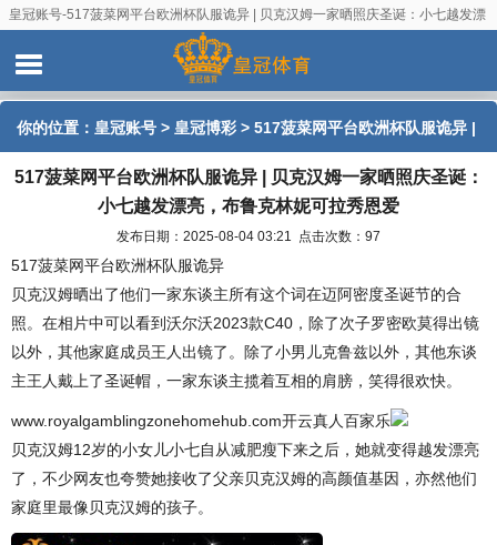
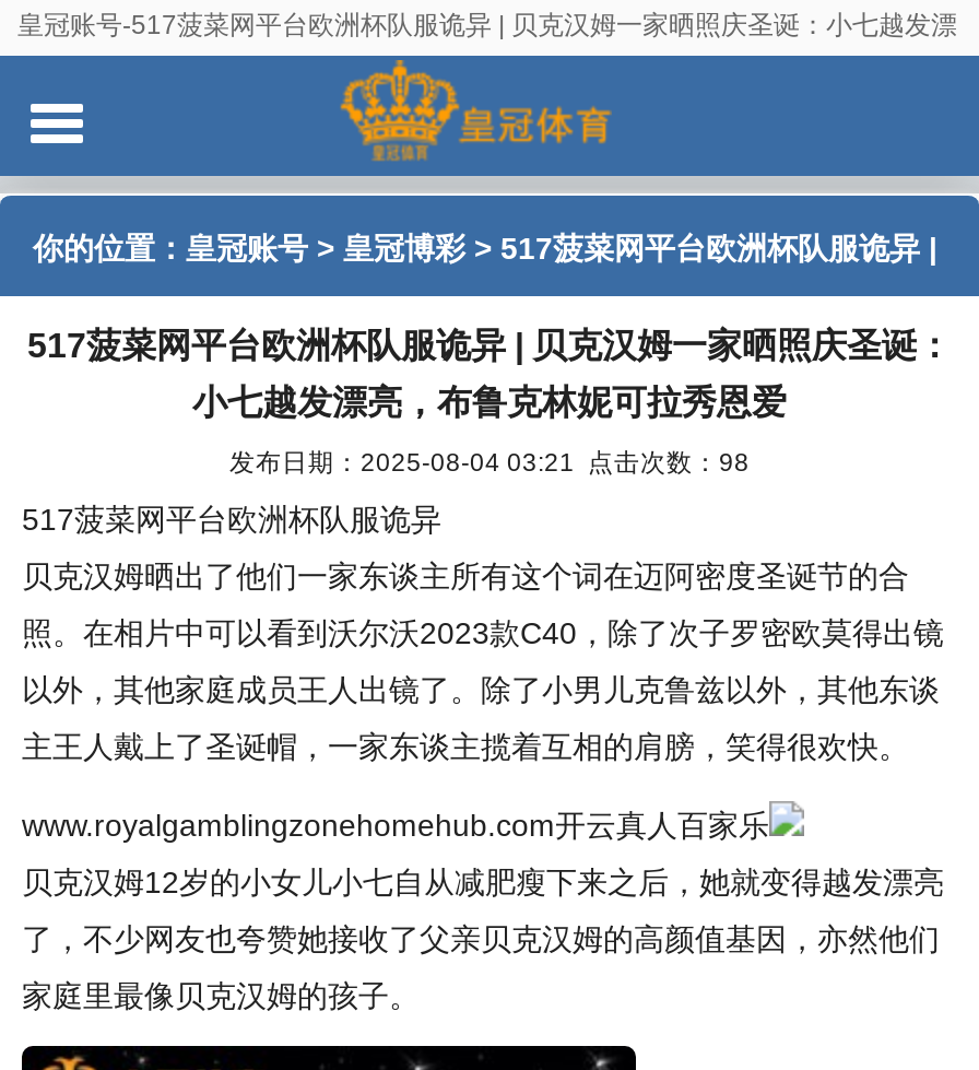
[116,229,381,243] 发布日期：2025-08-04 03:21 点击次数：97 -> [229,447,750,475] 发布日期：2025-08-04 03:21 点击次数：98

